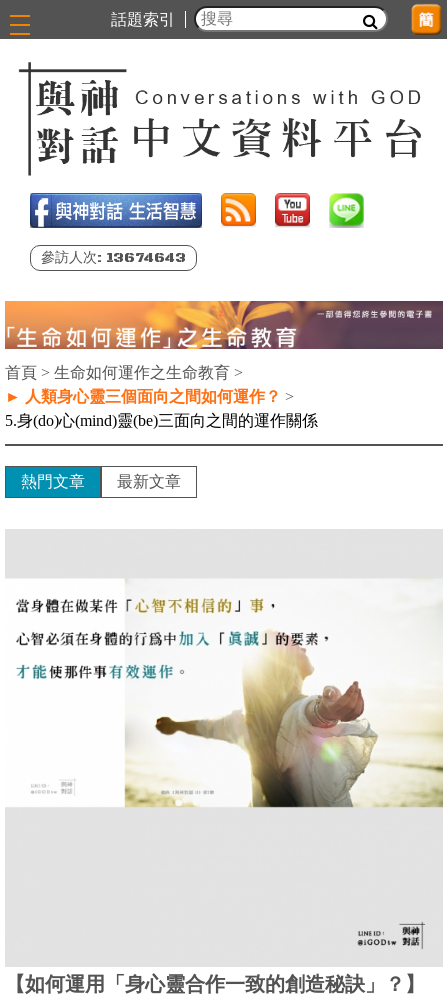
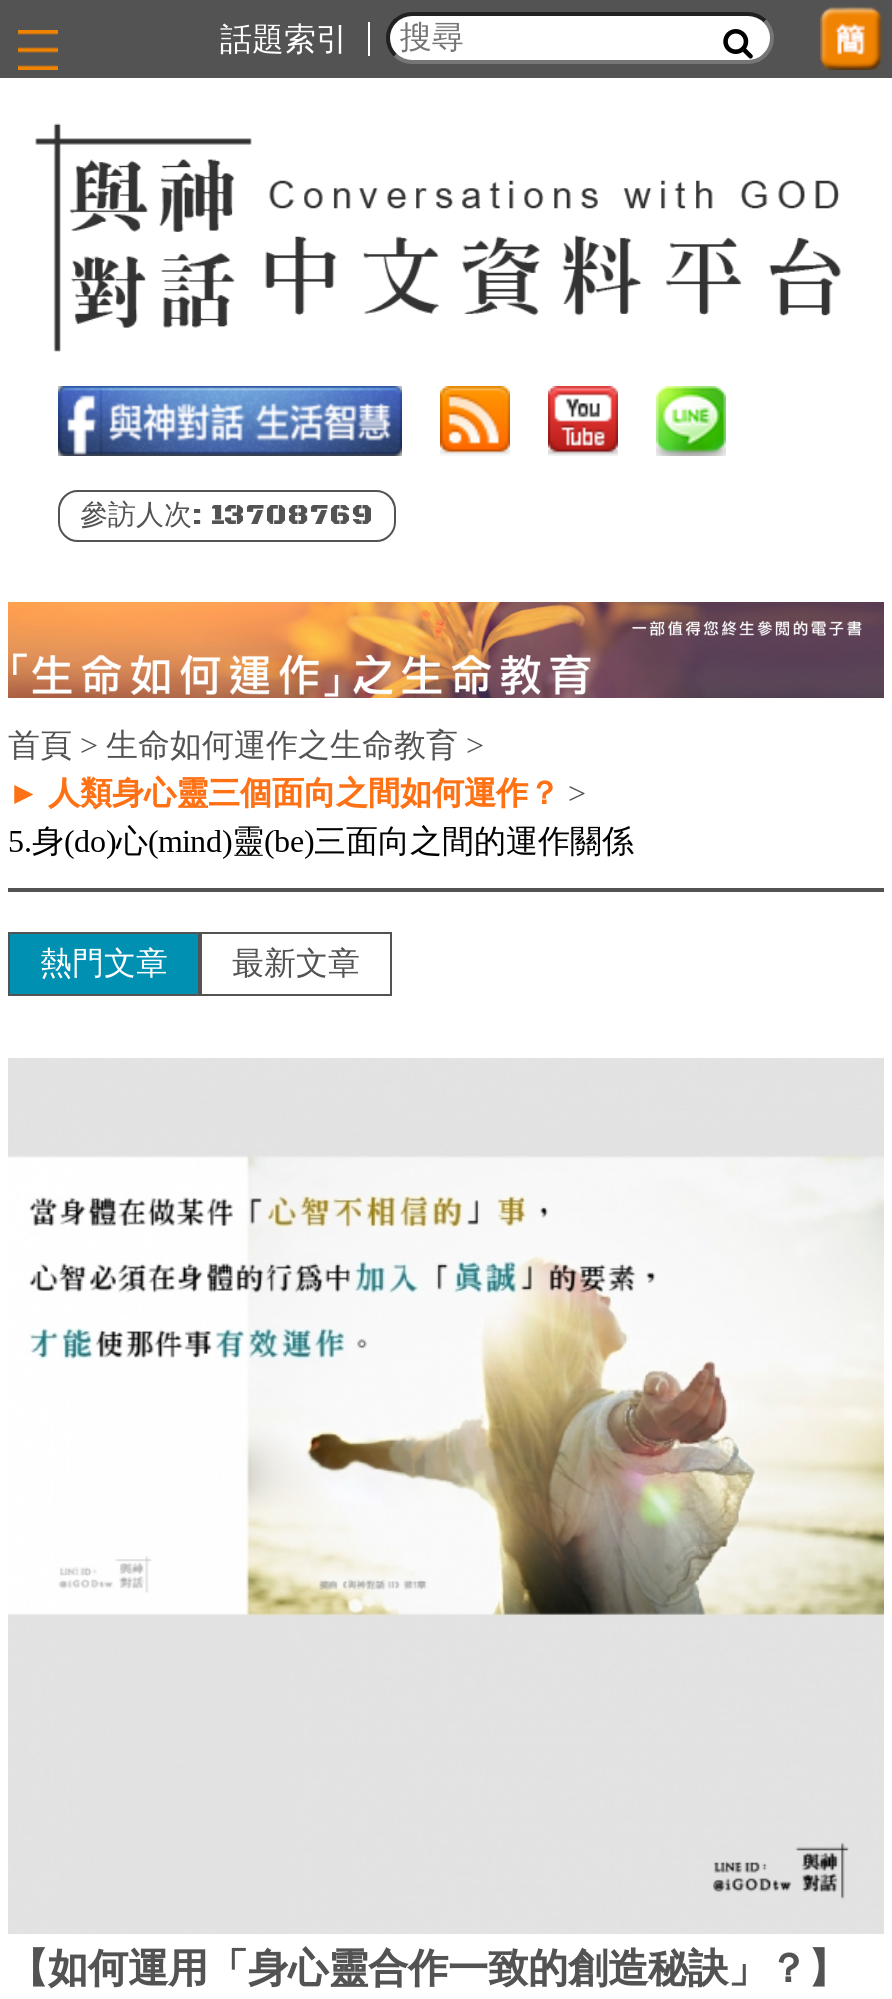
[41,249,186,267] 參訪人次: 13674643 -> [80,498,374,534] 參訪人次: 13708769

